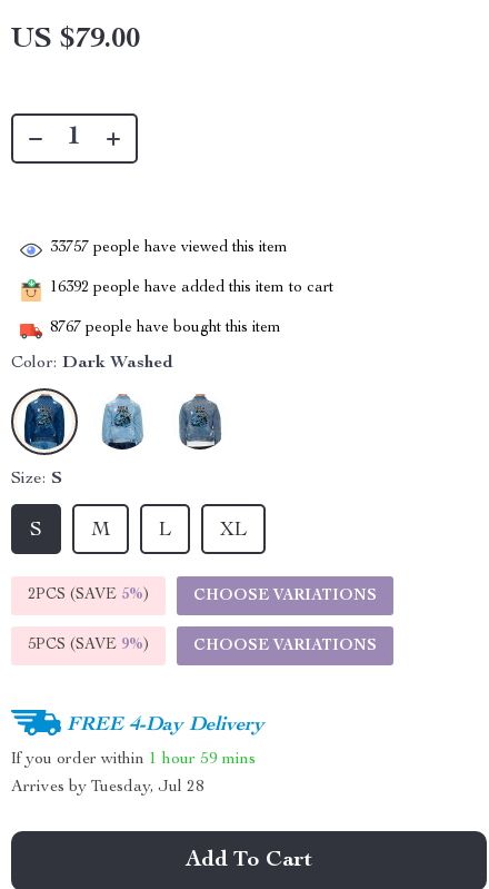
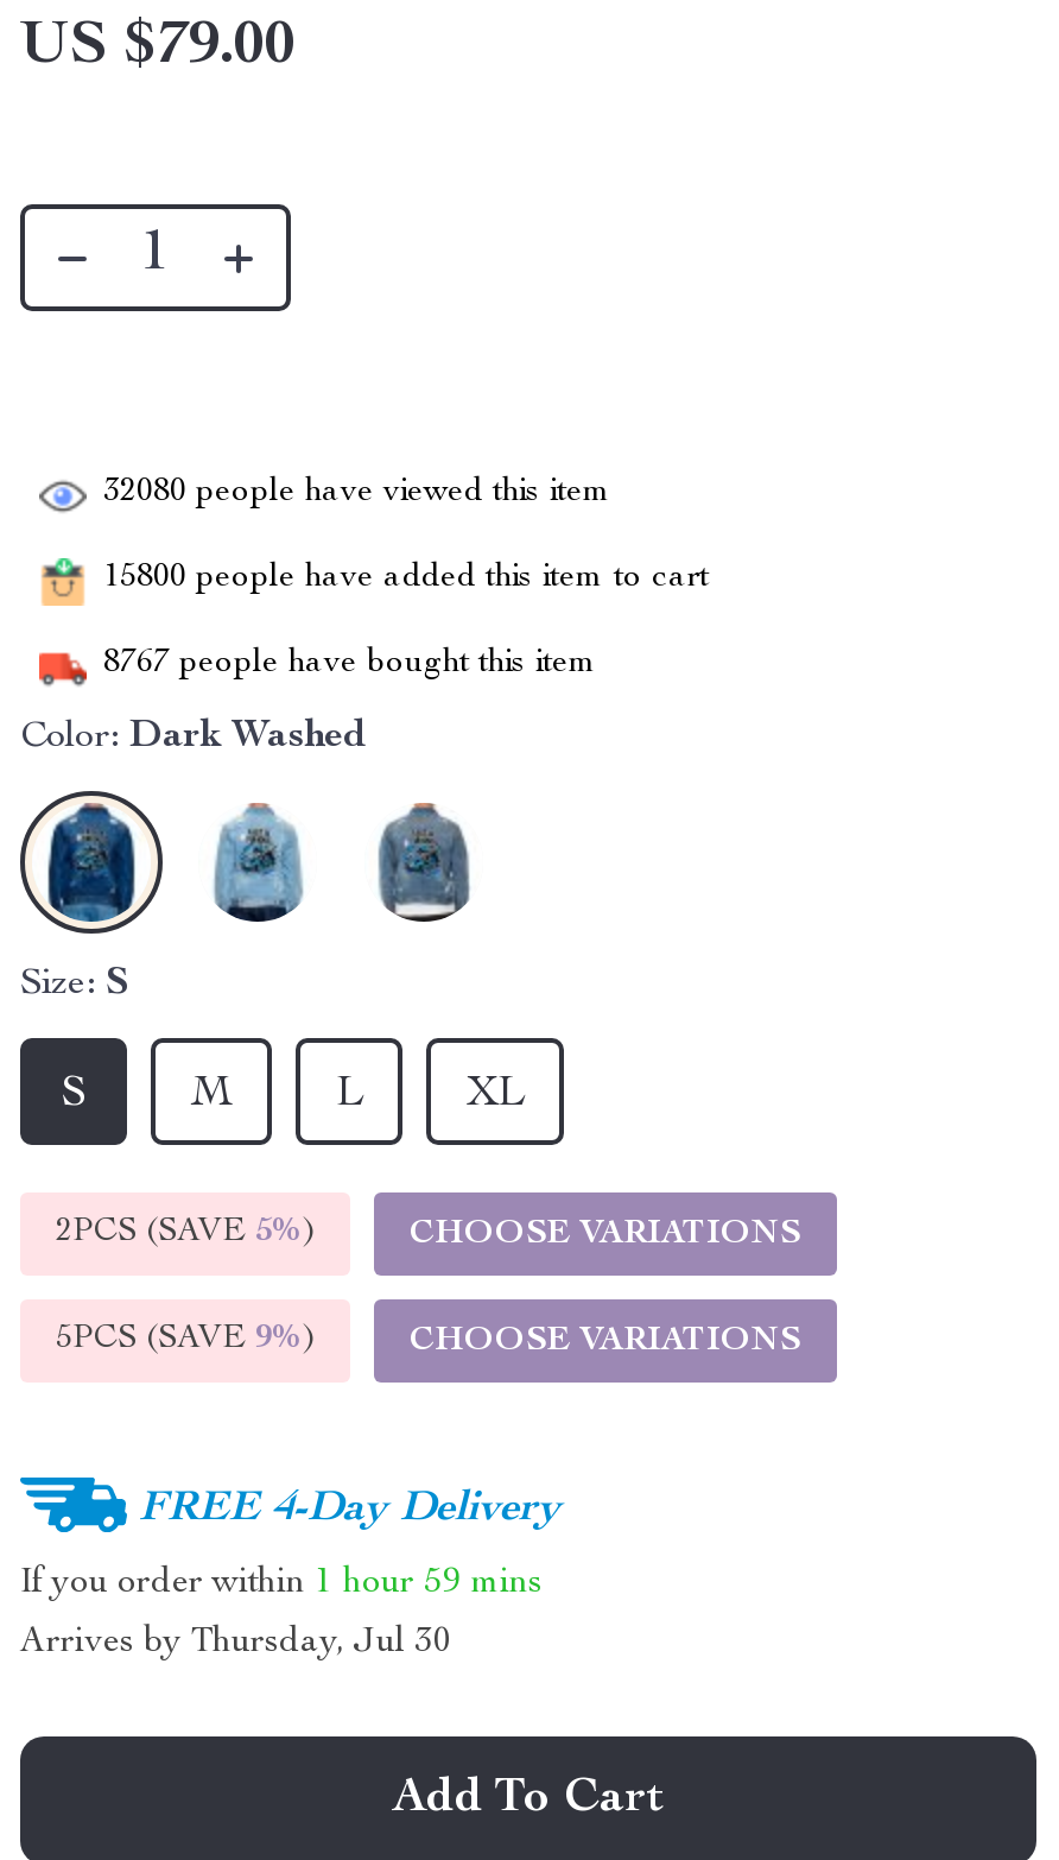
[50,241,288,256] 33757 people have viewed this item -> [103,476,611,509] 32080 people have viewed this item
[50,281,333,296] 16392 people have added this item to cart -> [103,561,709,595] 15800 people have added this item to cart
[11,779,204,796] Arrives by Tuesday, Jul 28 -> [20,1625,452,1660] Arrives by Thursday, Jul 30

